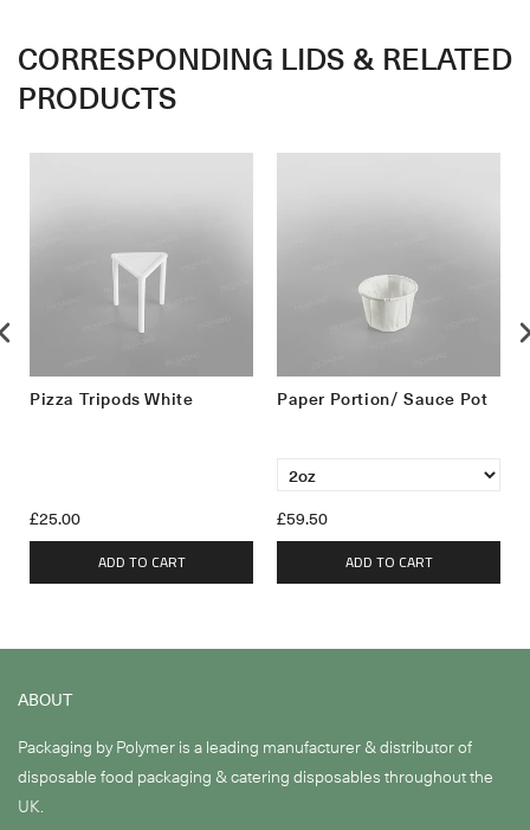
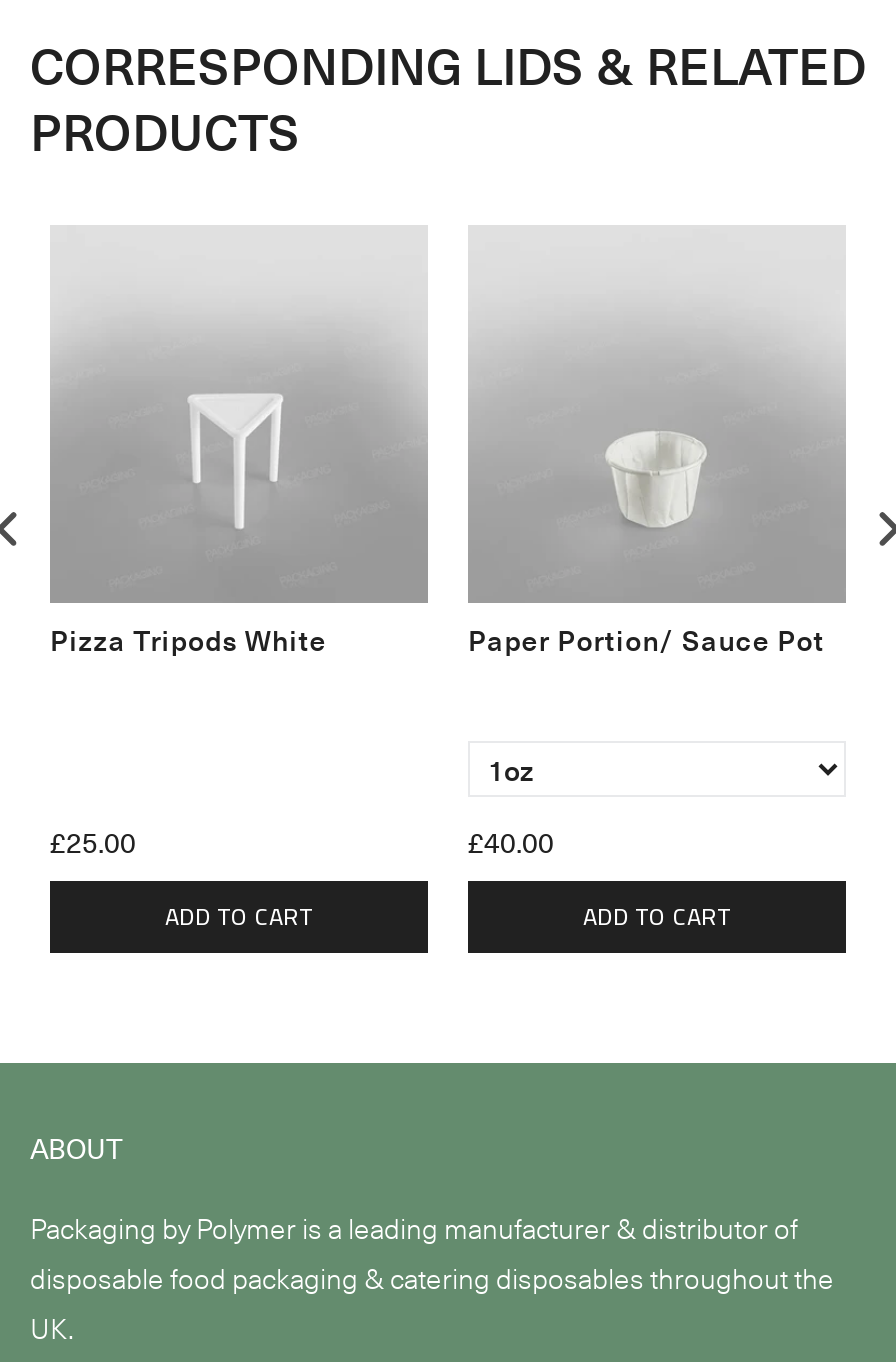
[277,506,328,531] £59.50 -> [468,821,554,863] £40.00

